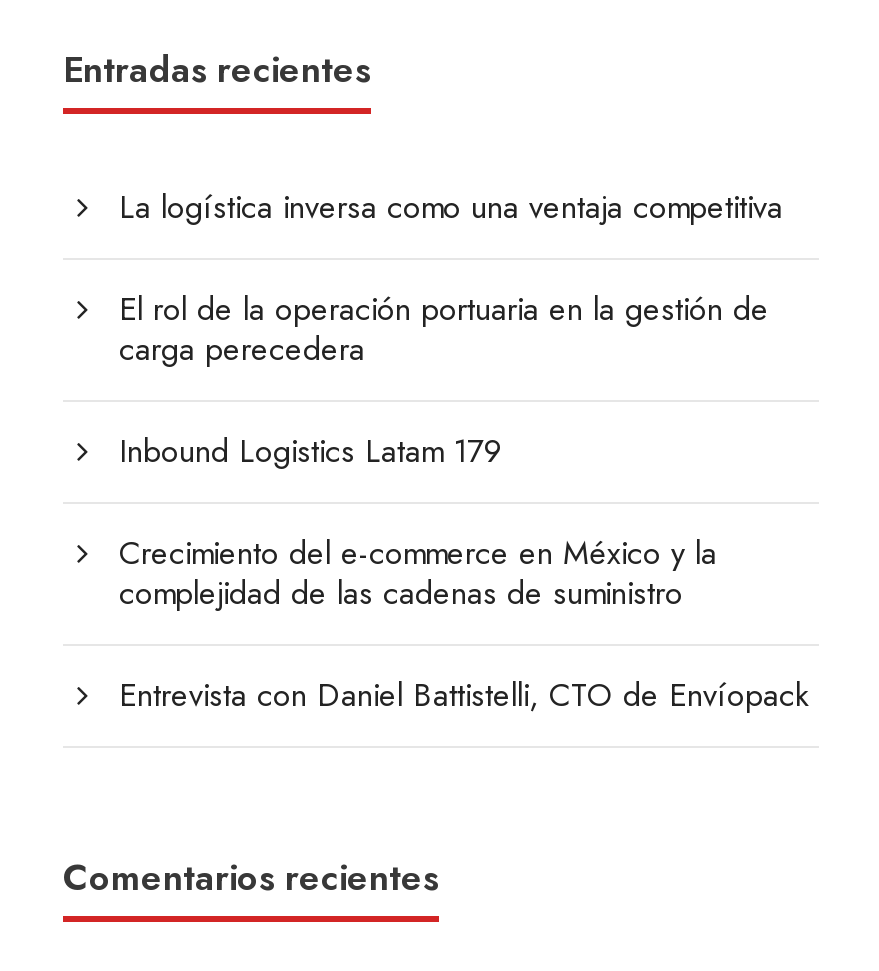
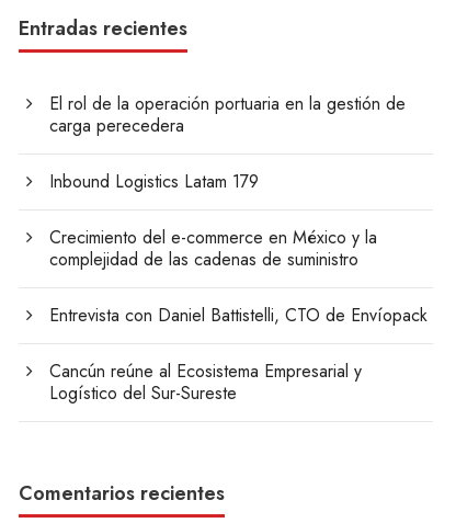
[119,184,783,230] La logística inversa como una ventaja competitiva -> none
moved [119,286,809,718] -> [49,91,428,328]: El rol de la operación portuaria en la gestión de | carga perecedera | Inbound Logistics Latam 179 | Crecimiento del e-commerce en México y la | complejidad de las cadenas de suministro | Entrevista con Daniel Battistelli, CTO de Envíopack
none -> [49,359,362,406] Cancún reúne al Ecosistema Empresarial y | Logístico del Sur-Sureste

